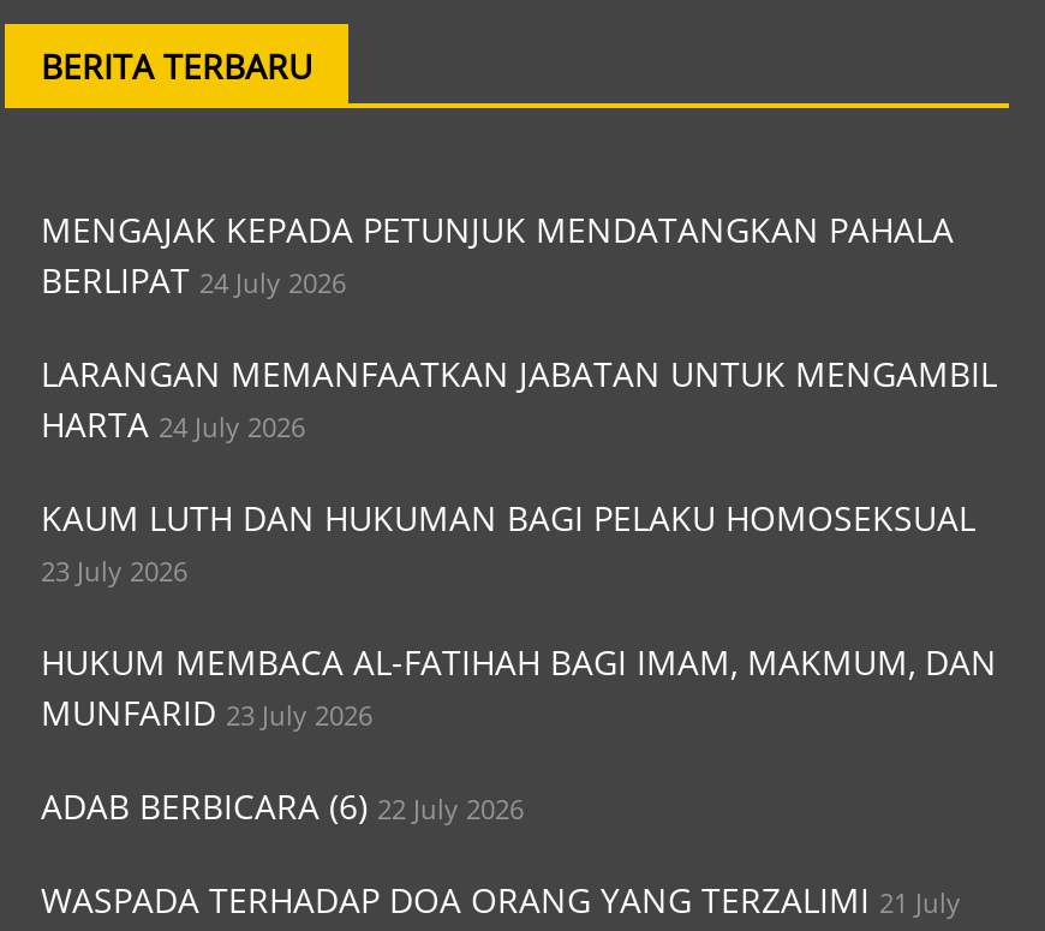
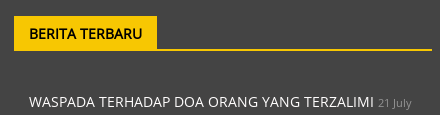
[41,205,997,827] MENGAJAK KEPADA PETUNJUK MENDATANGKAN PAHALA | BERLIPAT 24 July 2026 | LARANGAN MEMANFAATKAN JABATAN UNTUK MENGAMBIL | HARTA 24 July 2026 | KAUM LUTH DAN HUKUMAN BAGI PELAKU HOMOSEKSUAL | 23 July 2026 | HUKUM MEMBACA AL-FATIHAH BAGI IMAM, MAKMUM, DAN | MUNFARID 23 July 2026 | ADAB BERBICARA (6) 22 July 2026 -> none

